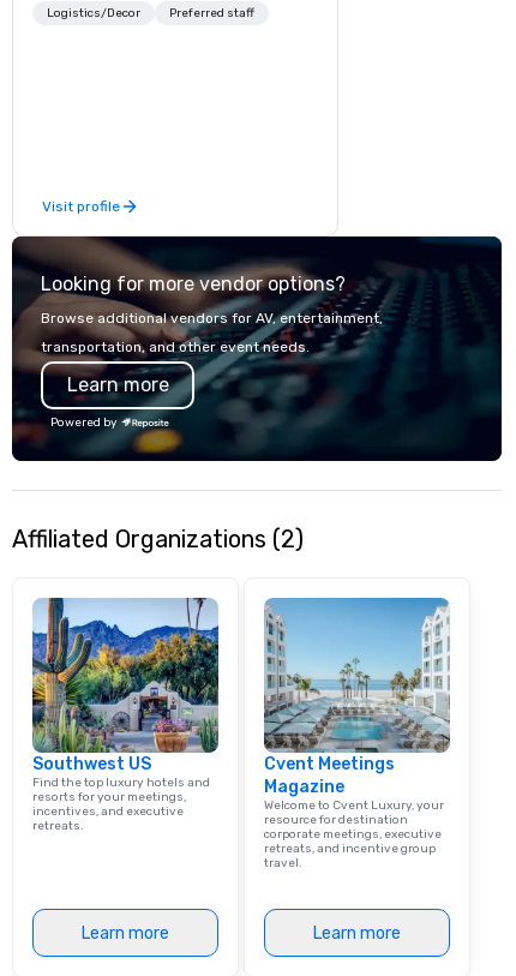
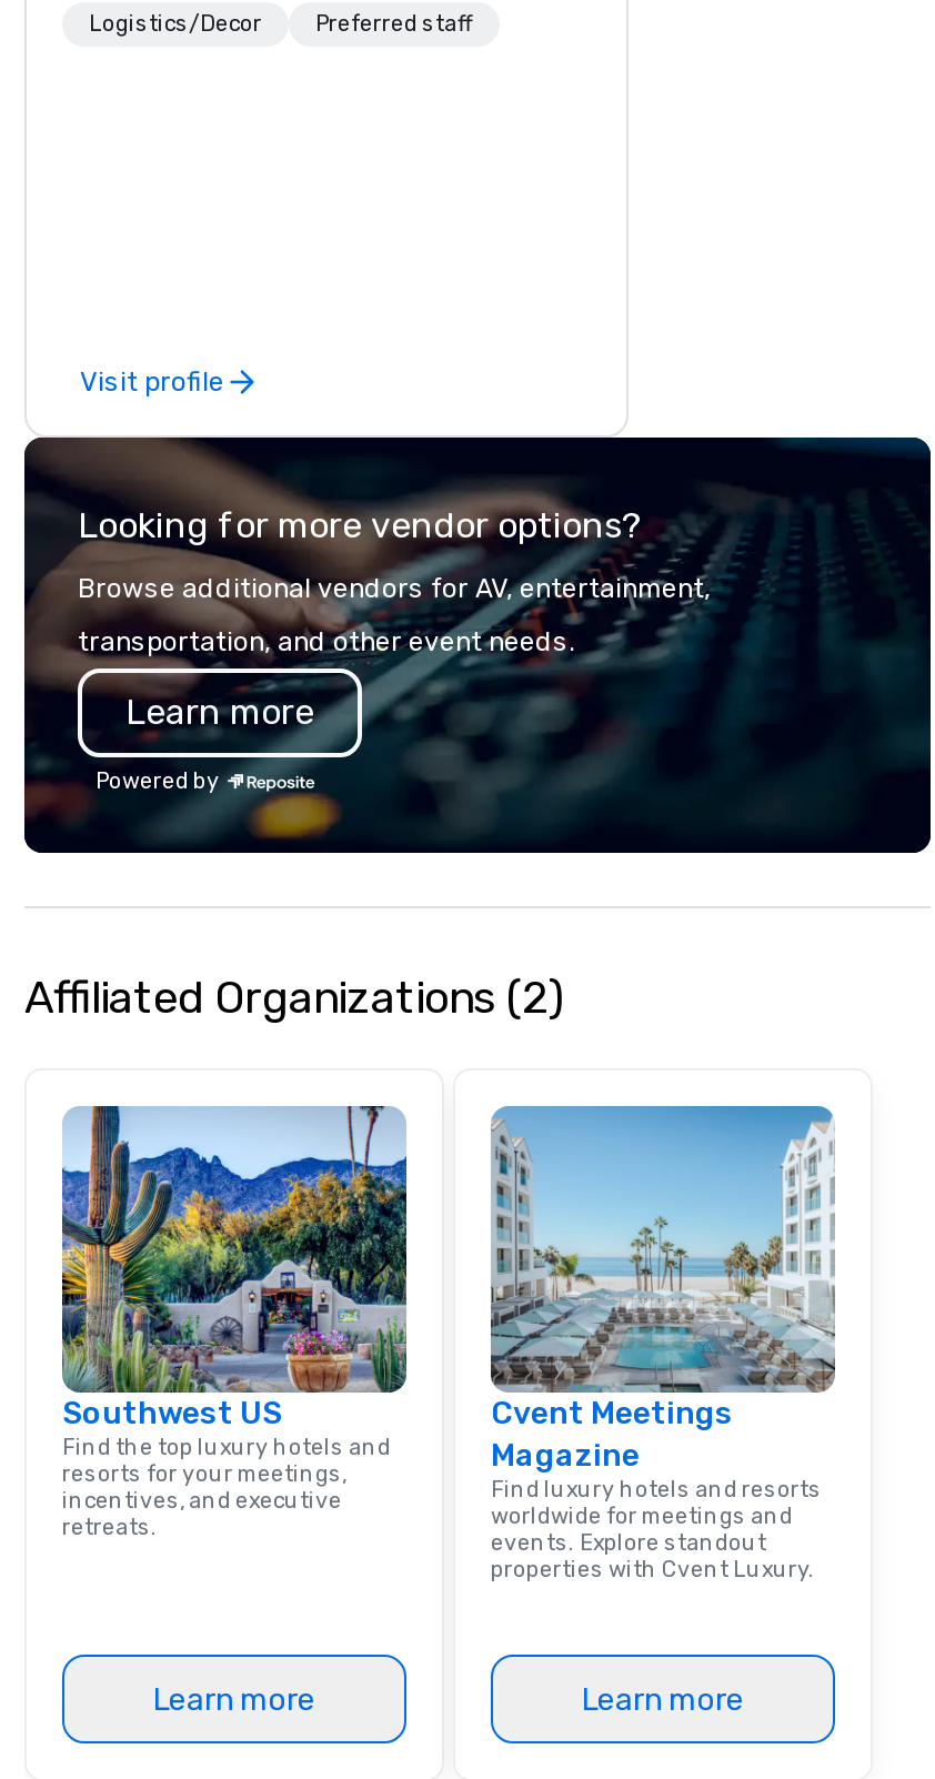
[264,799,444,871] Welcome to Cvent Luxury, your | resource for destination | corporate meetings, executive | retreats, and incentive group | travel. -> [491,1477,822,1584] Find luxury hotels and resorts | worldwide for meetings and | events. Explore standout | properties with Cvent Luxury.

